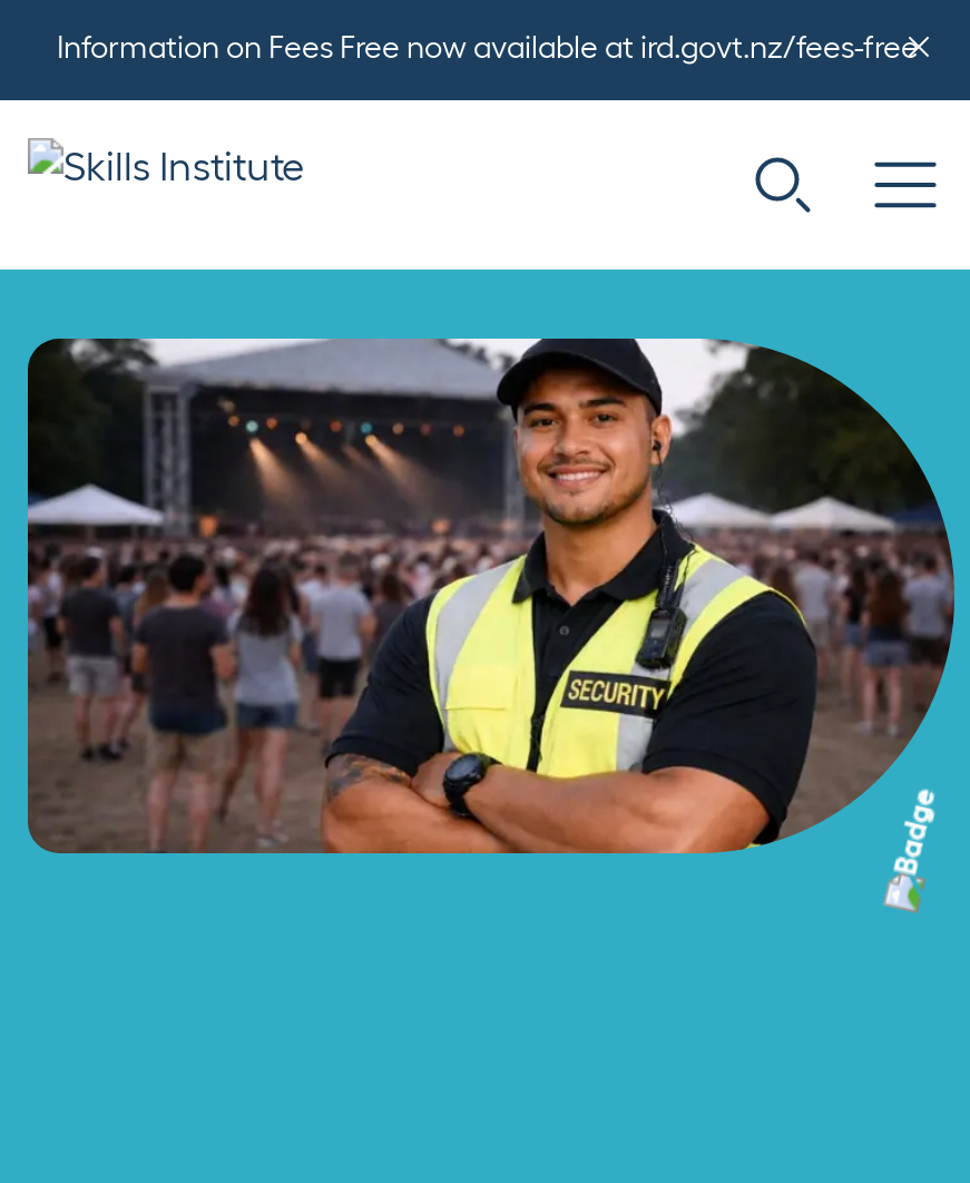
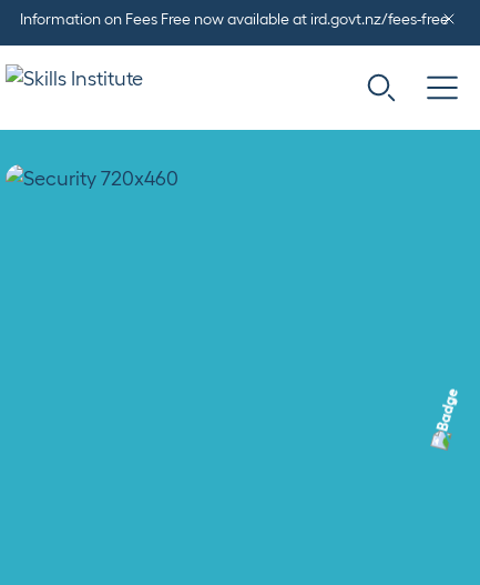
[26,336,957,856] [image] -> none

